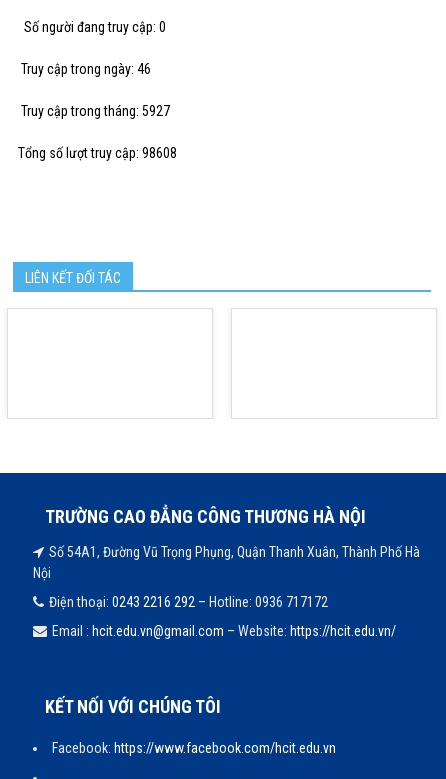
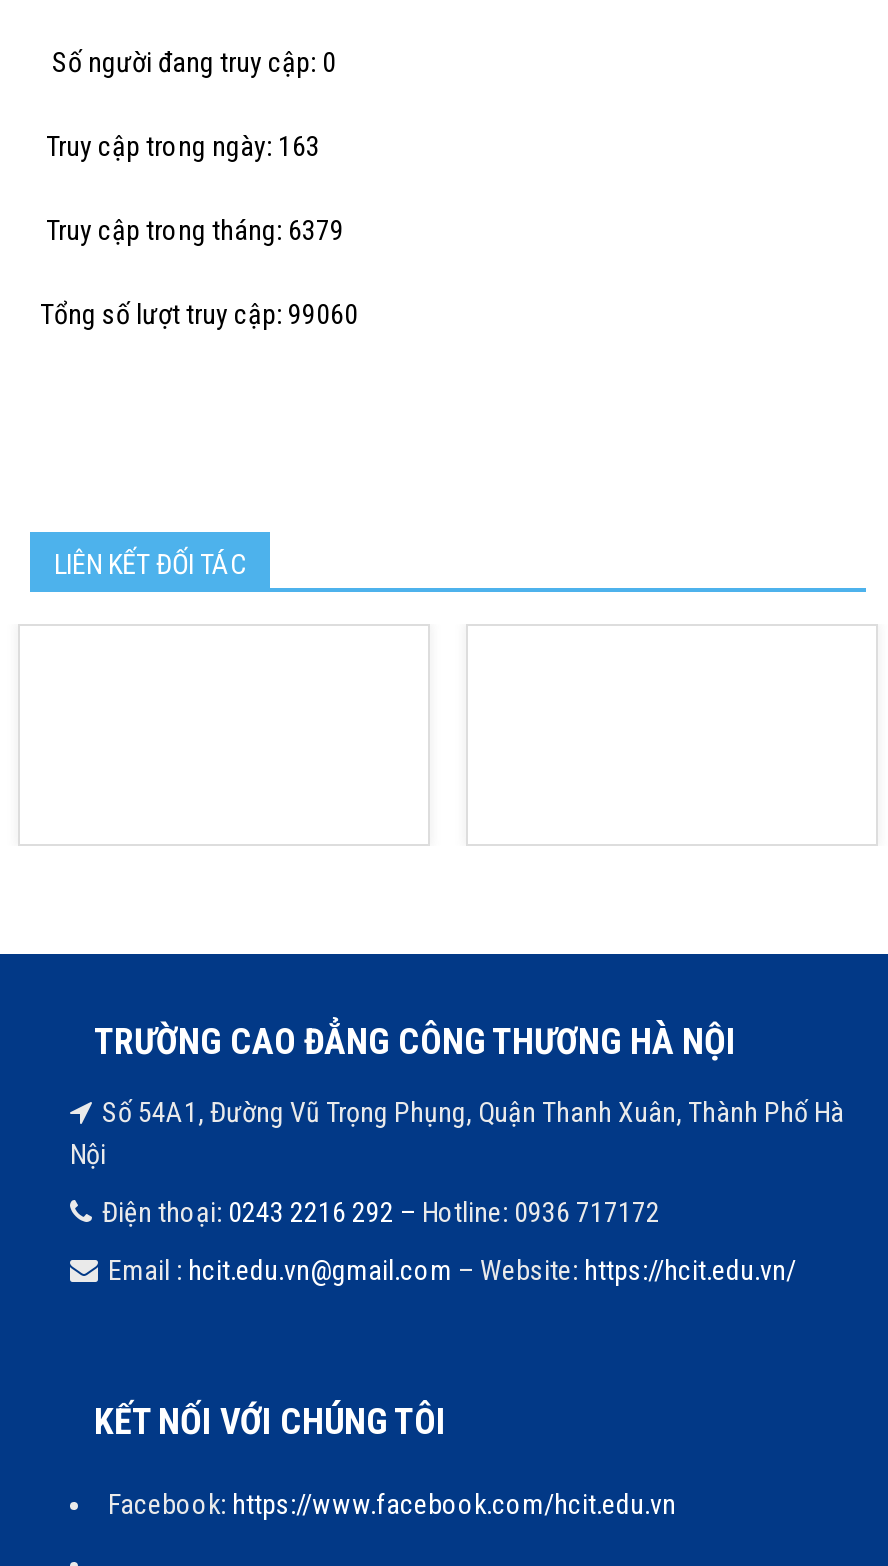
[18,61,151,77] Truy cập trong ngày: 46 -> [40,129,320,161] Truy cập trong ngày: 163
[18,103,170,119] Truy cập trong tháng: 5927 -> [40,213,344,245] Truy cập trong tháng: 6379
[18,145,177,161] Tổng số lượt truy cập: 98608 -> [40,297,358,329] Tổng số lượt truy cập: 99060

